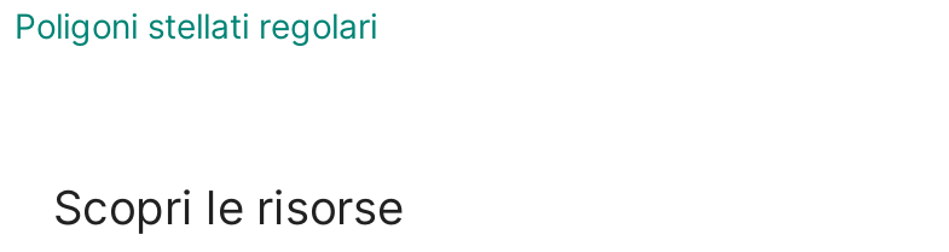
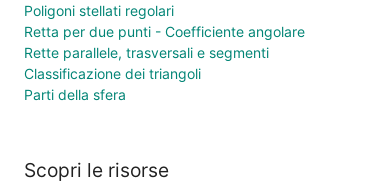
none -> [24,23,305,103] Retta per due punti - Coefficiente angolare | Rette parallele, trasversali e segmenti | Classificazione dei triangoli | Parti della sfera

